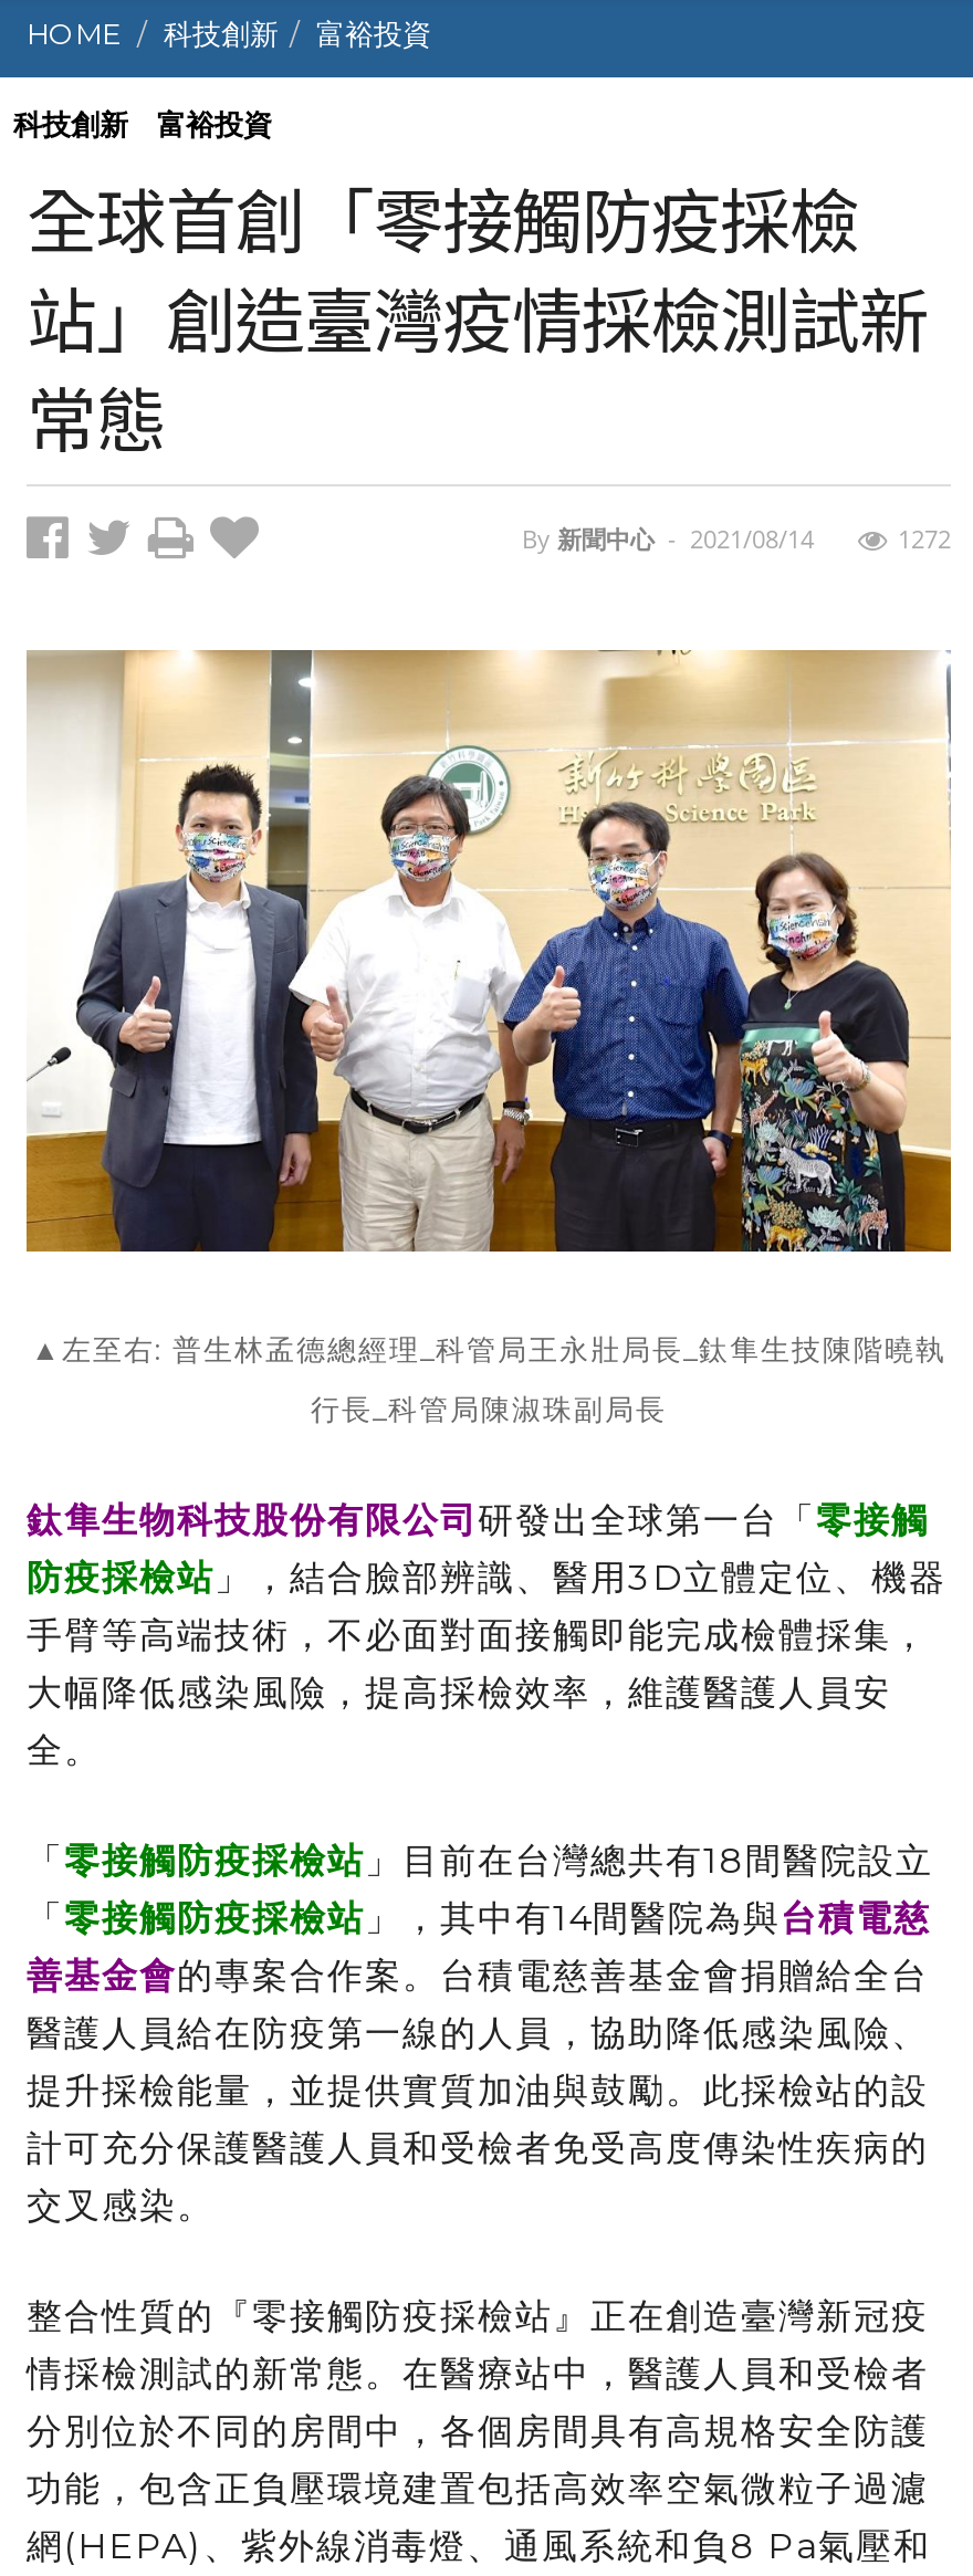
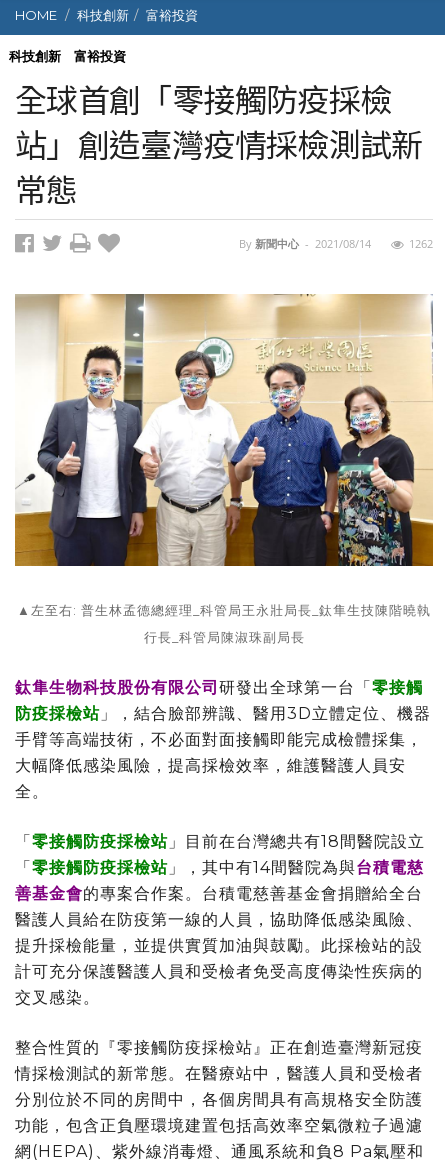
[898,522,951,555] 1272 -> [409,236,433,251] 1262

